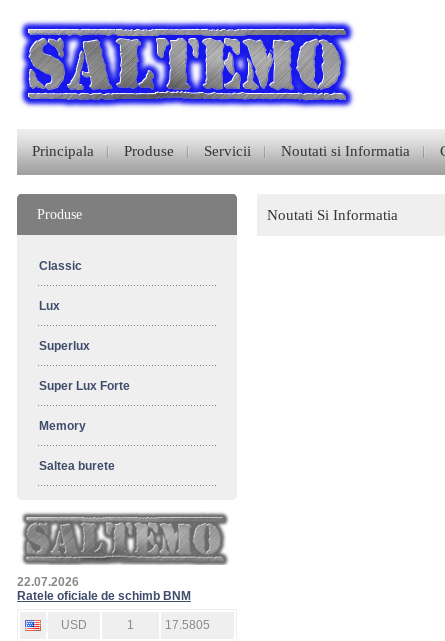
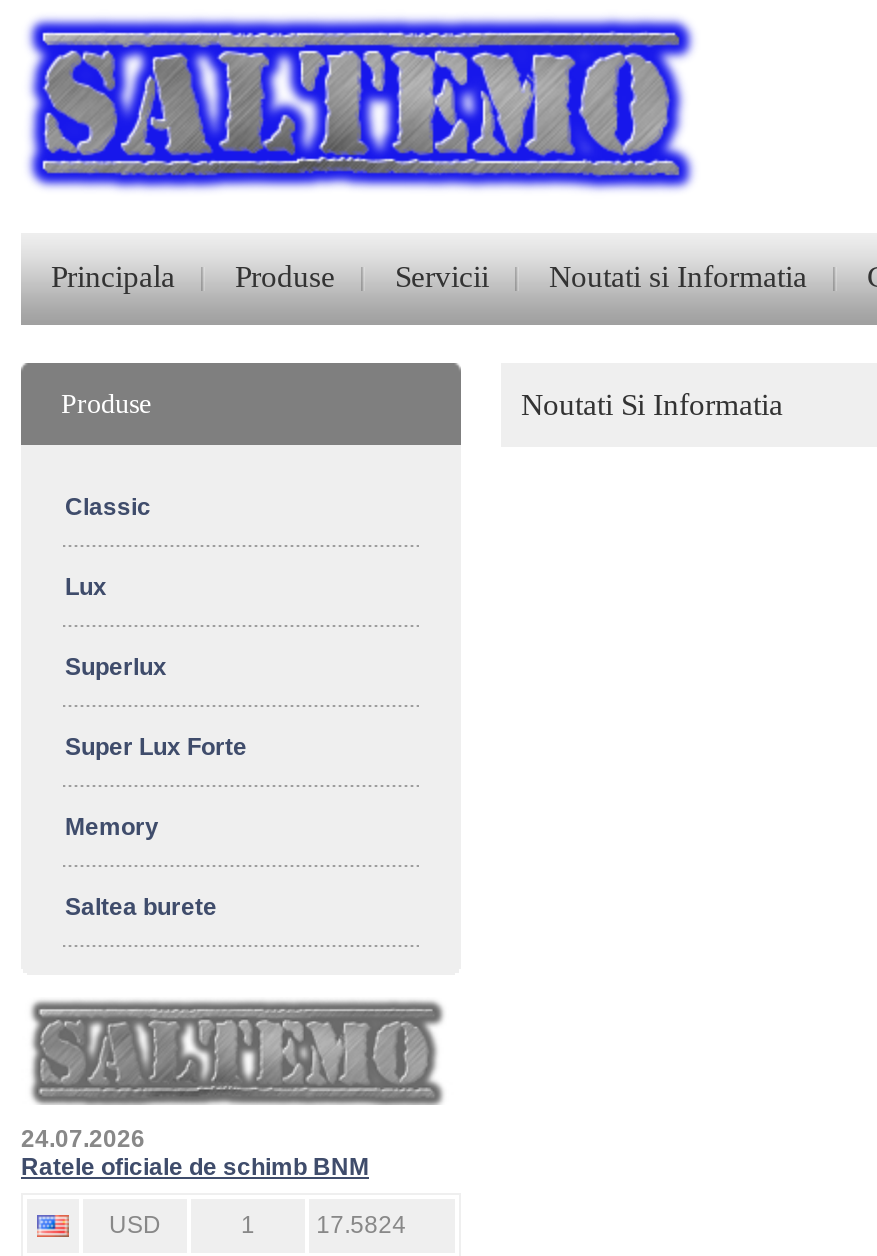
[17,575,79,589] 22.07.2026 -> [21,1125,145,1153] 24.07.2026
[165,618,210,632] 17.5805 -> [316,1211,406,1239] 17.5824

